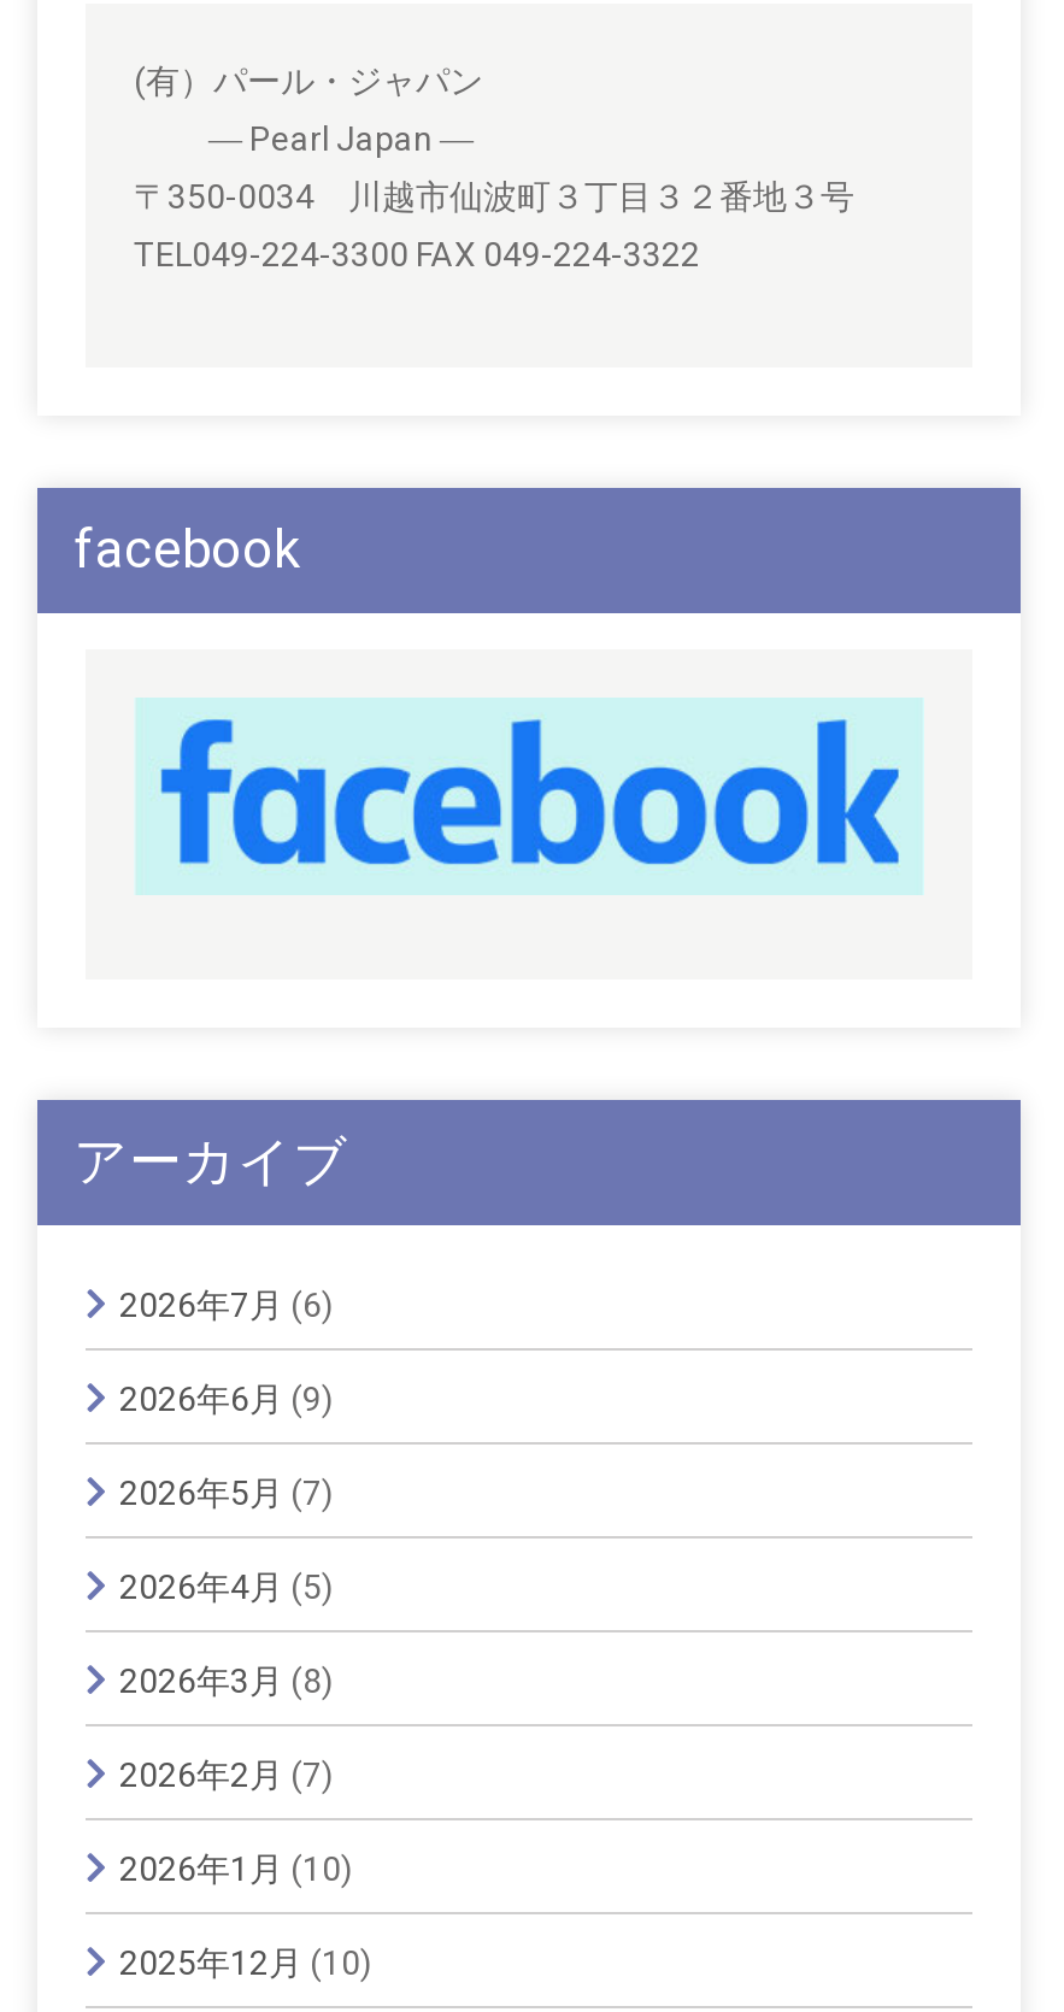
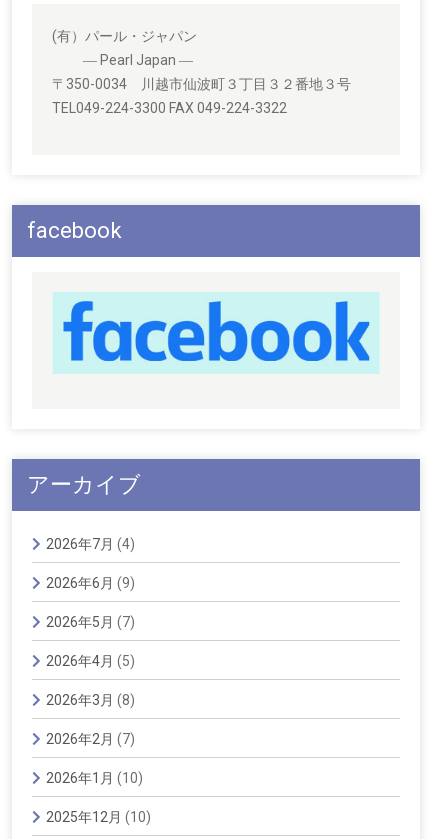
[119,1285,334,1324] 2026年7月(6) -> [46,536,135,552] 2026年7月(4)

